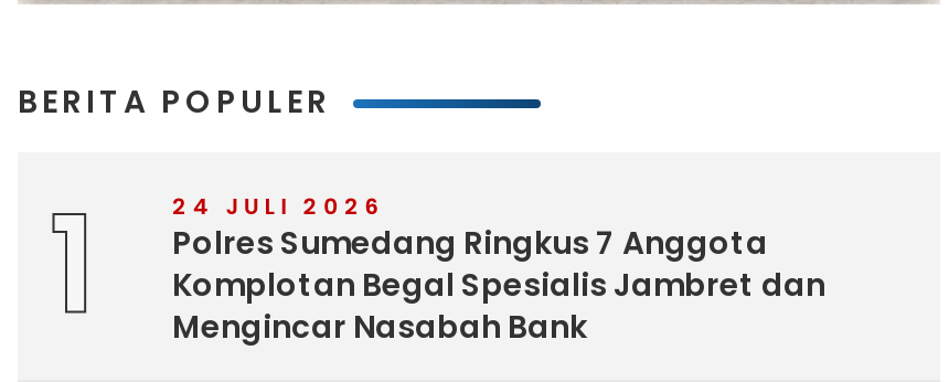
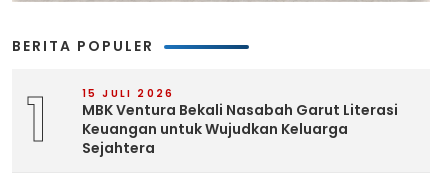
[172,189,825,348] 24 JULI 2026 | Polres Sumedang Ringkus 7 Anggota | Komplotan Begal Spesialis Jambret dan | Mengincar Nasabah Bank -> [82,85,398,157] 15 JULI 2026 | MBK Ventura Bekali Nasabah Garut Literasi | Keuangan untuk Wujudkan Keluarga | Sejahtera

